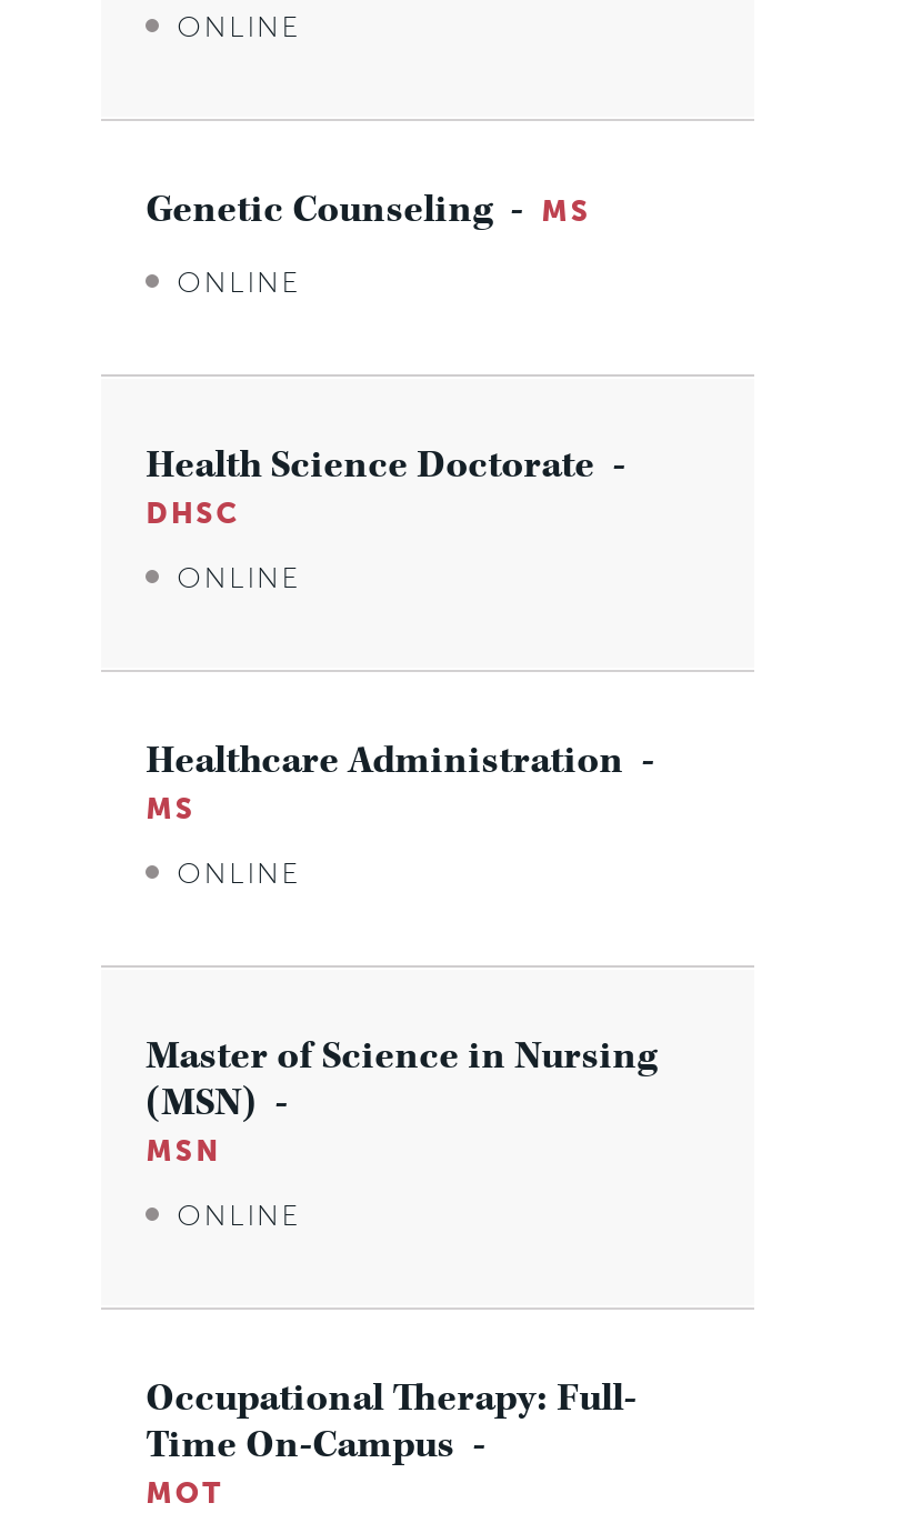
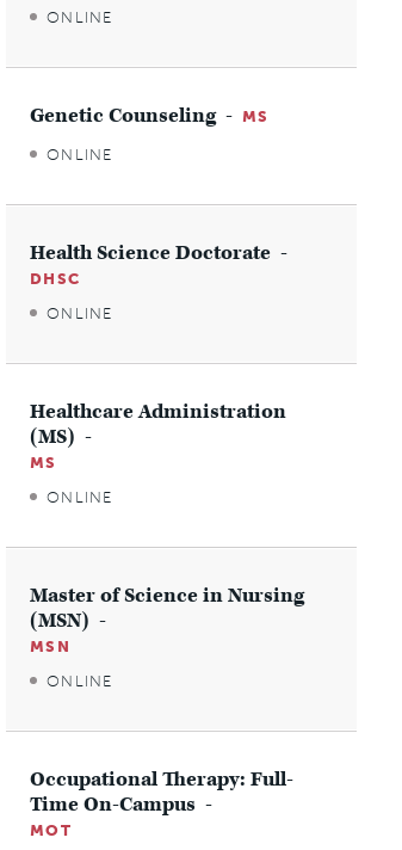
none -> [30,424,75,450] (MS)

